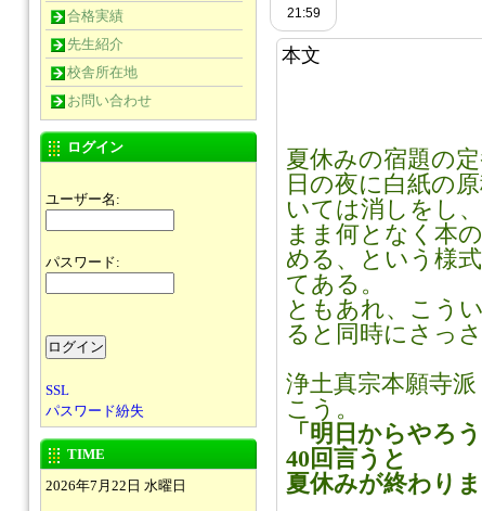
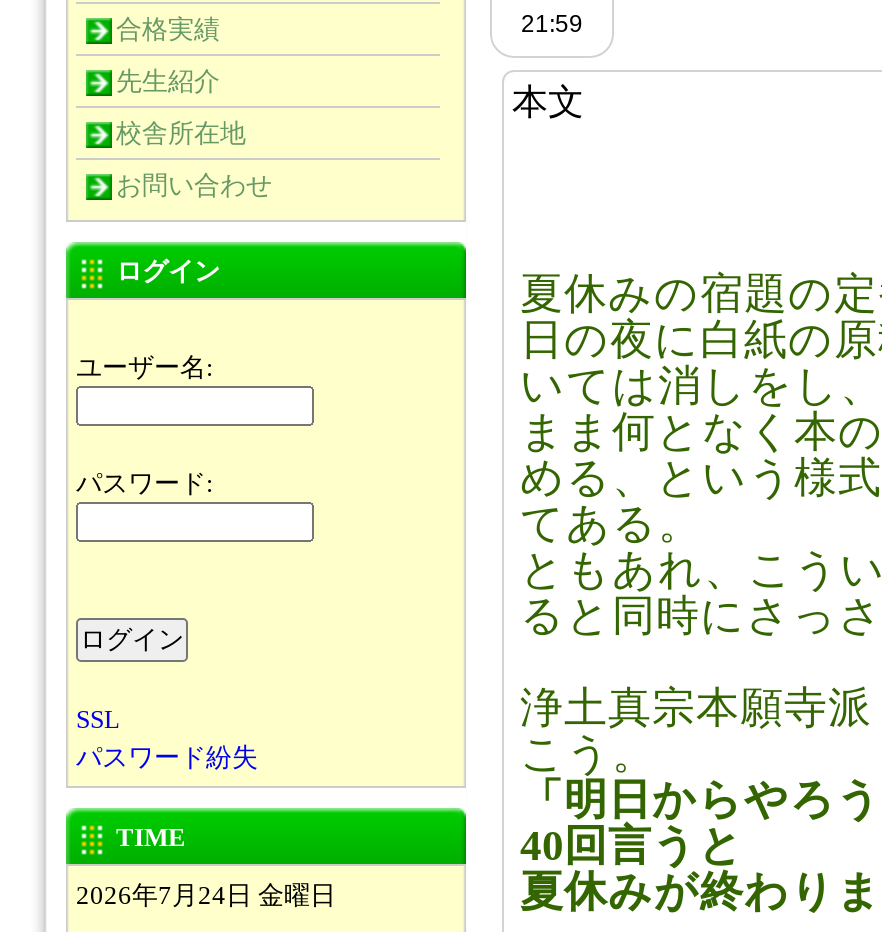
[45,477,186,494] 2026年7月22日 水曜日 -> [76,880,336,910] 2026年7月24日 金曜日

